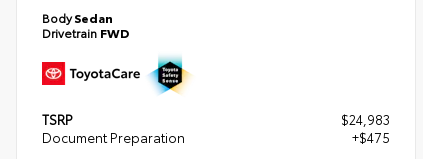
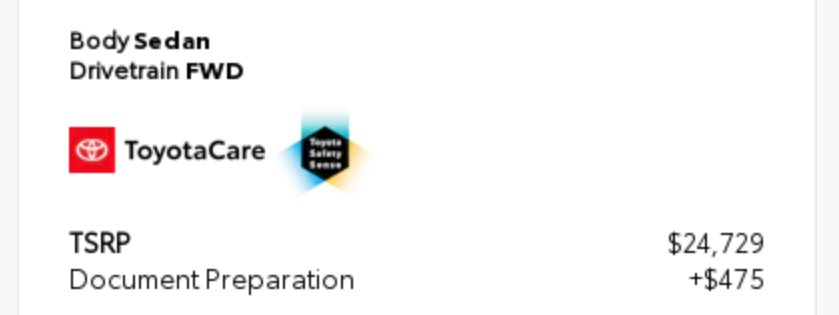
[341,110,390,128] $24,983 -> [667,222,765,258] $24,729

